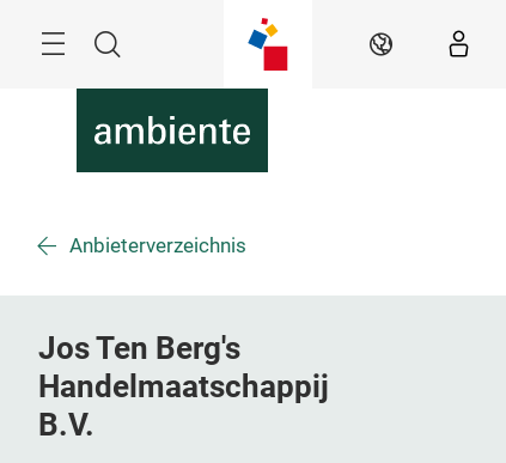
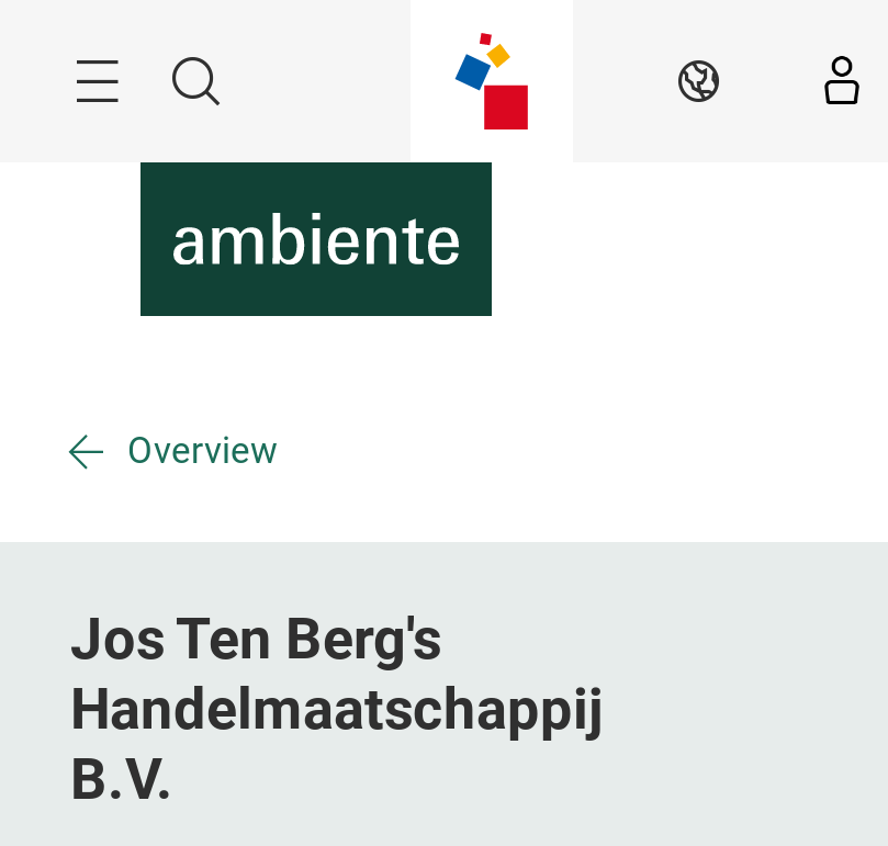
[69,234,246,257] Anbieterverzeichnis -> [127,430,279,472] Overview

